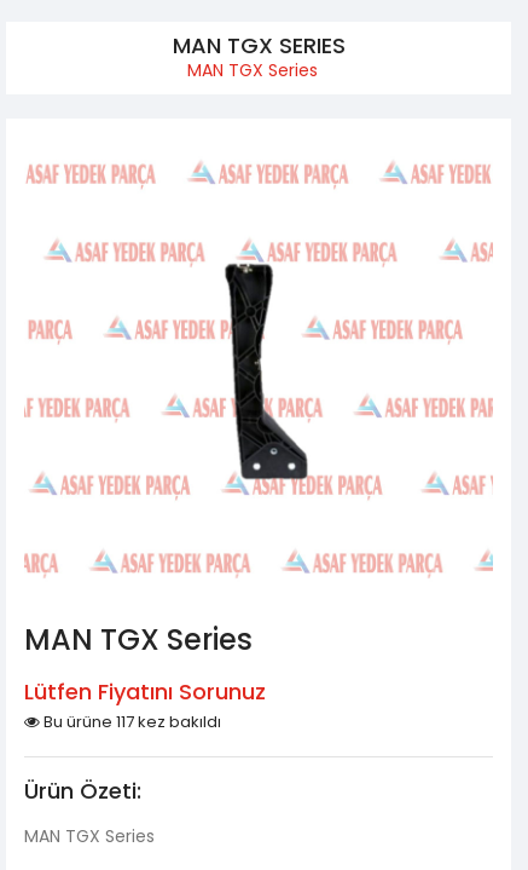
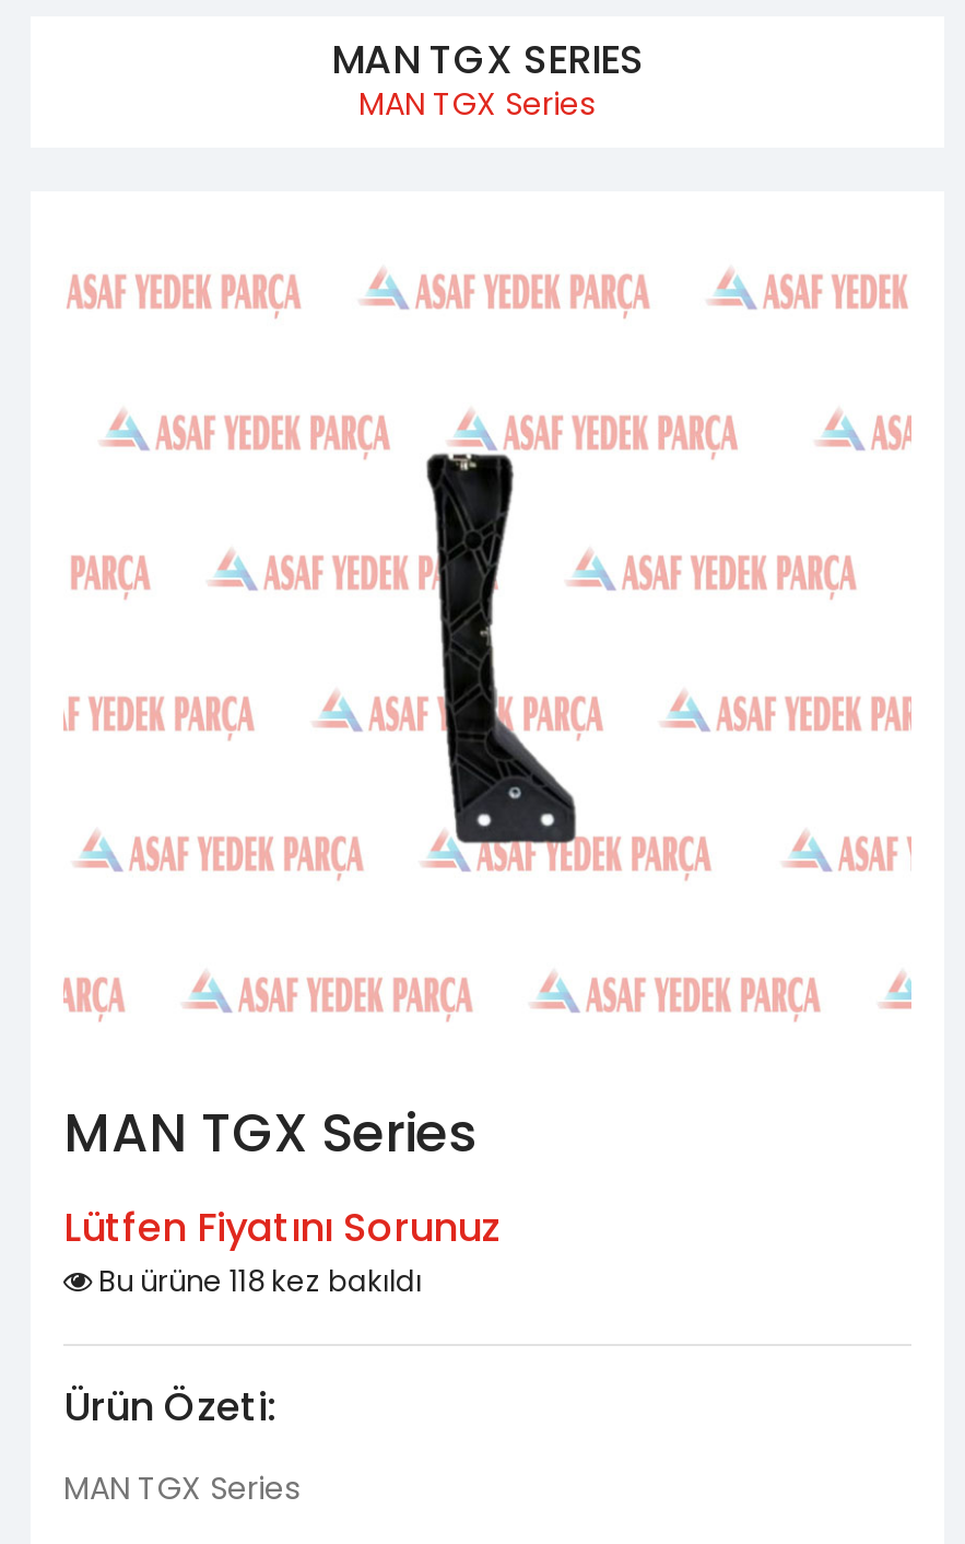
[40,710,221,733] Bu ürüne 117 kez bakıldı -> [92,1261,422,1302] Bu ürüne 118 kez bakıldı

